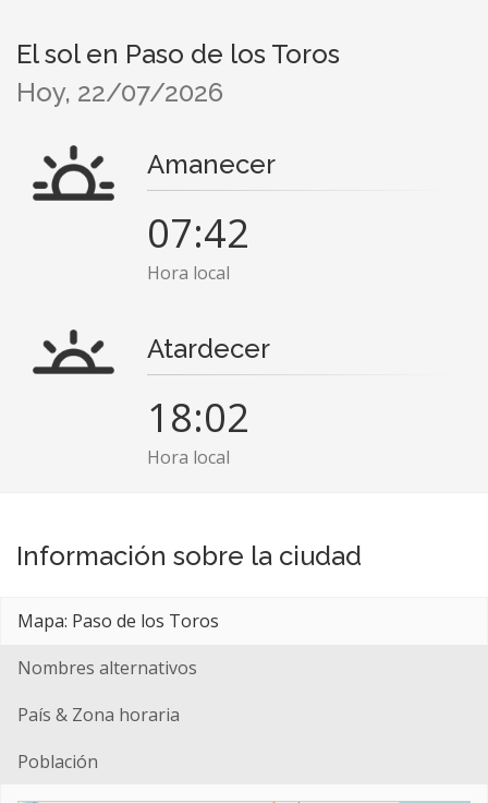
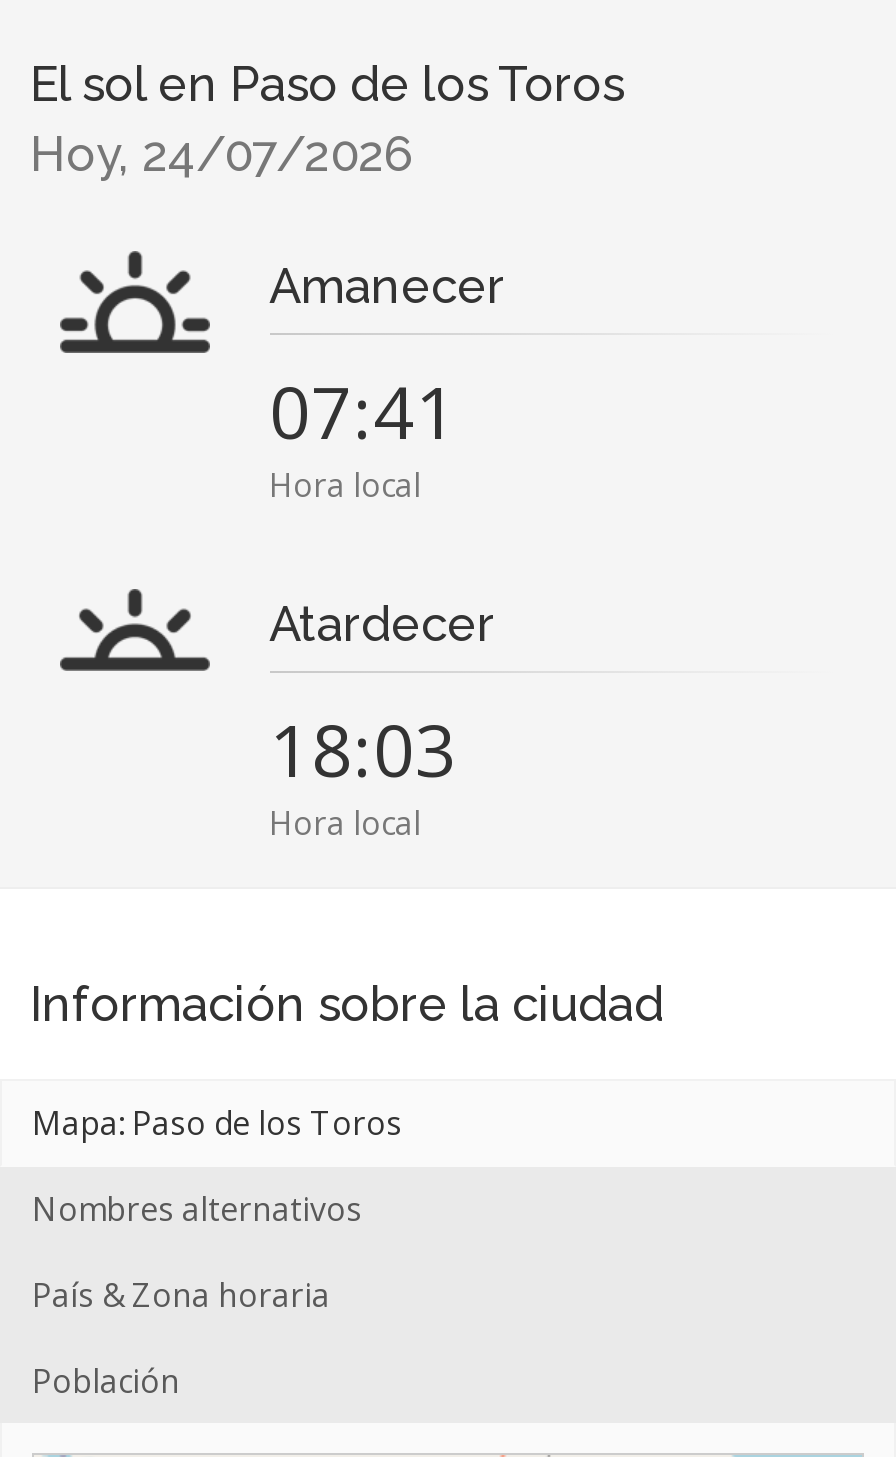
[16,76,223,108] Hoy, 22/07/2026 -> [30,125,412,183] Hoy, 24/07/2026
[147,206,249,260] 07:42 -> [269,363,457,461] 07:41
[147,391,249,444] 18:02 -> [269,701,457,799] 18:03

